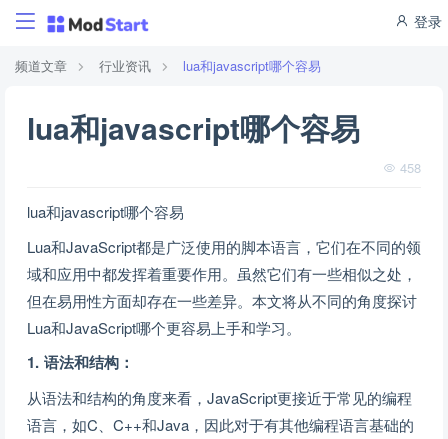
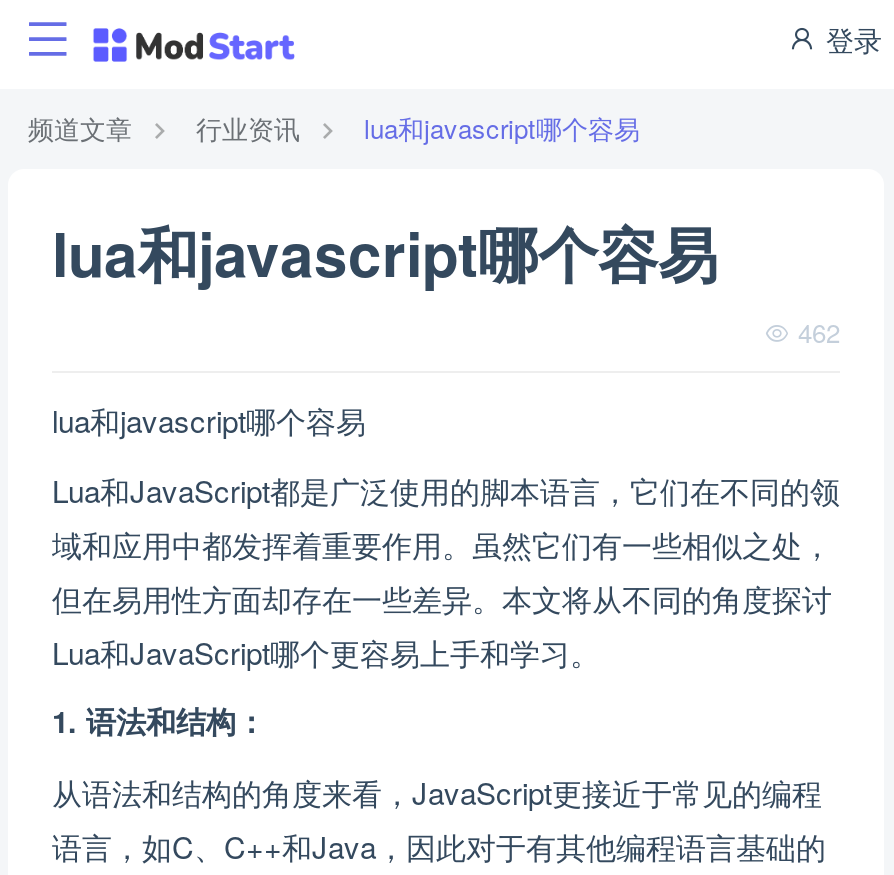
[396,158,421,177] 458 -> [790,313,840,351] 462

